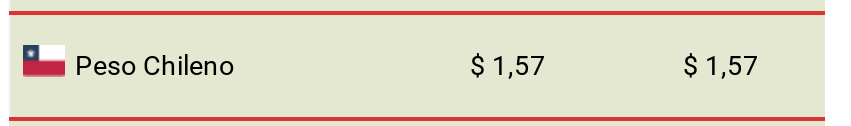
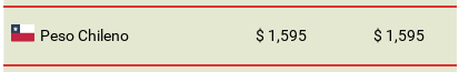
[470,49,546,81] $ 1,57 -> [255,27,306,44] $ 1,595
[683,49,759,81] $ 1,57 -> [373,27,425,44] $ 1,595

